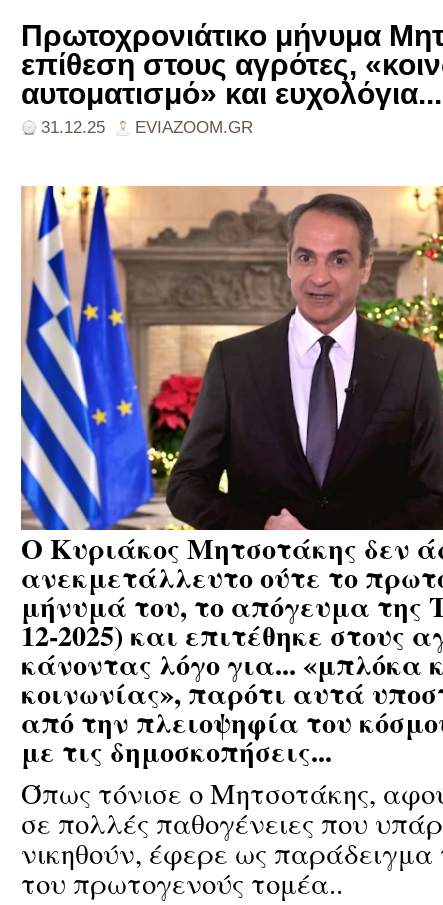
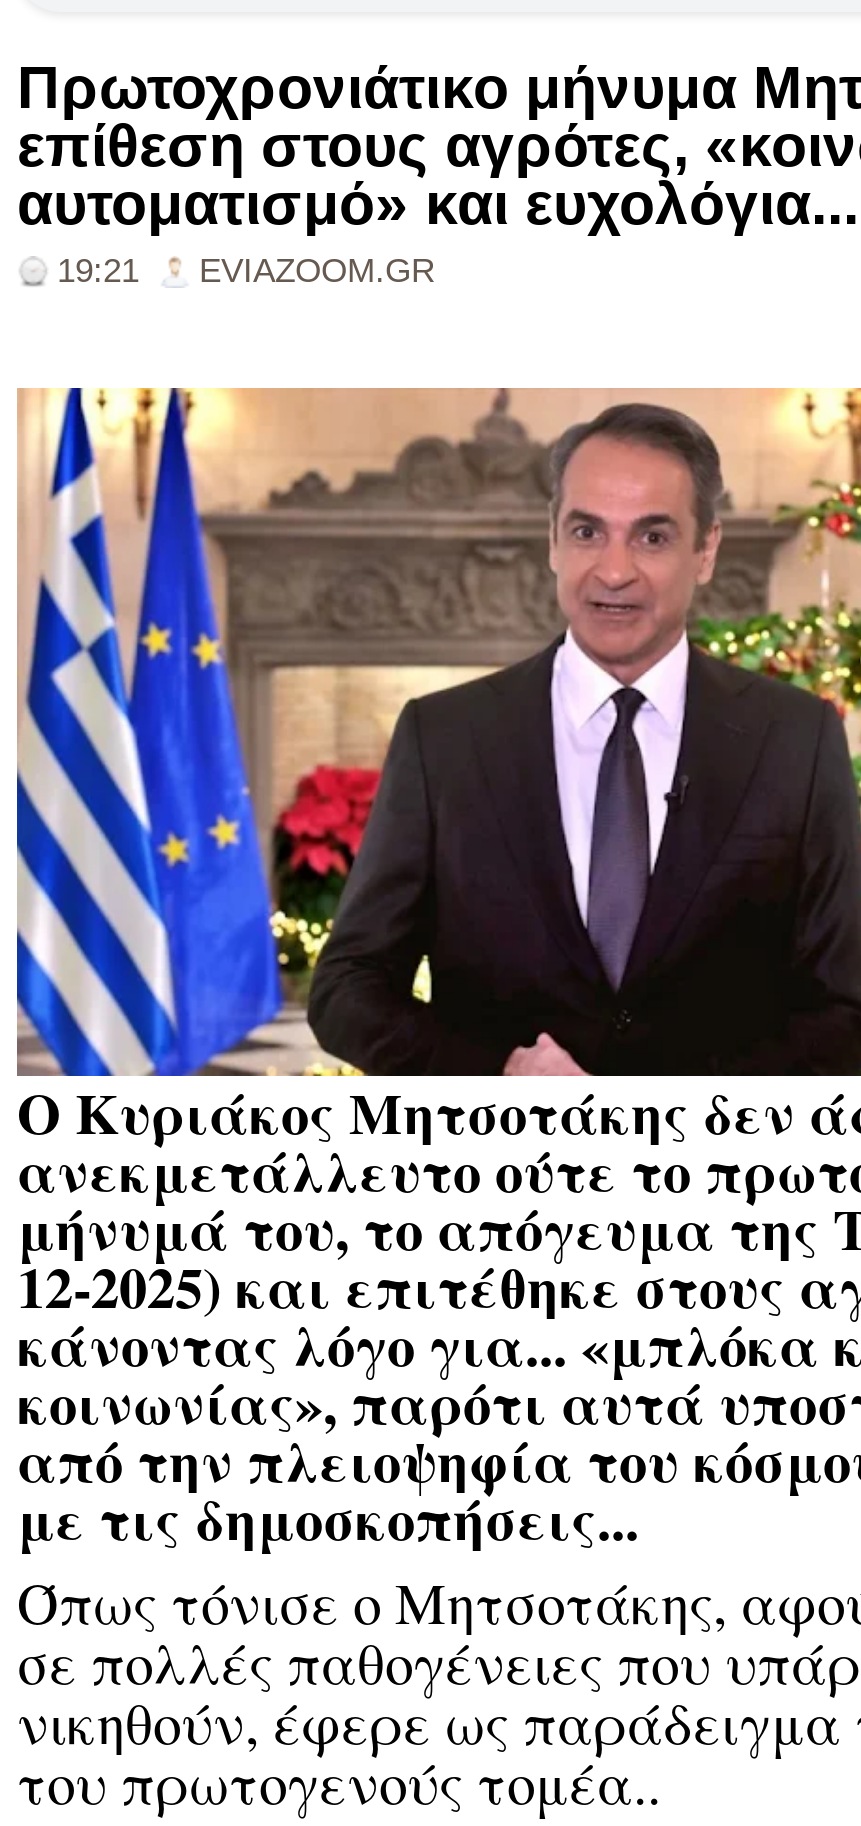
[41,118,253,137] 31.12.25 EVIAZOOM.GR -> [57,252,435,290] 19:21 EVIAZOOM.GR

